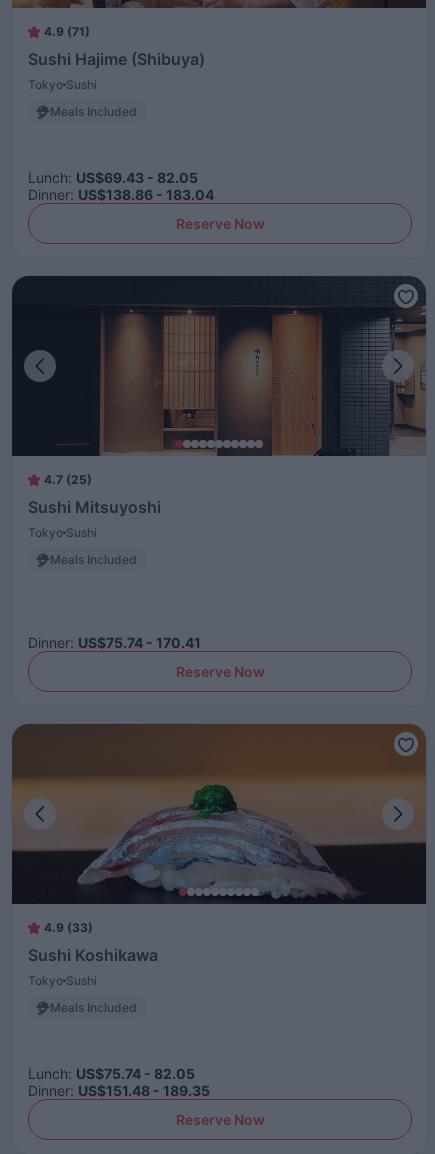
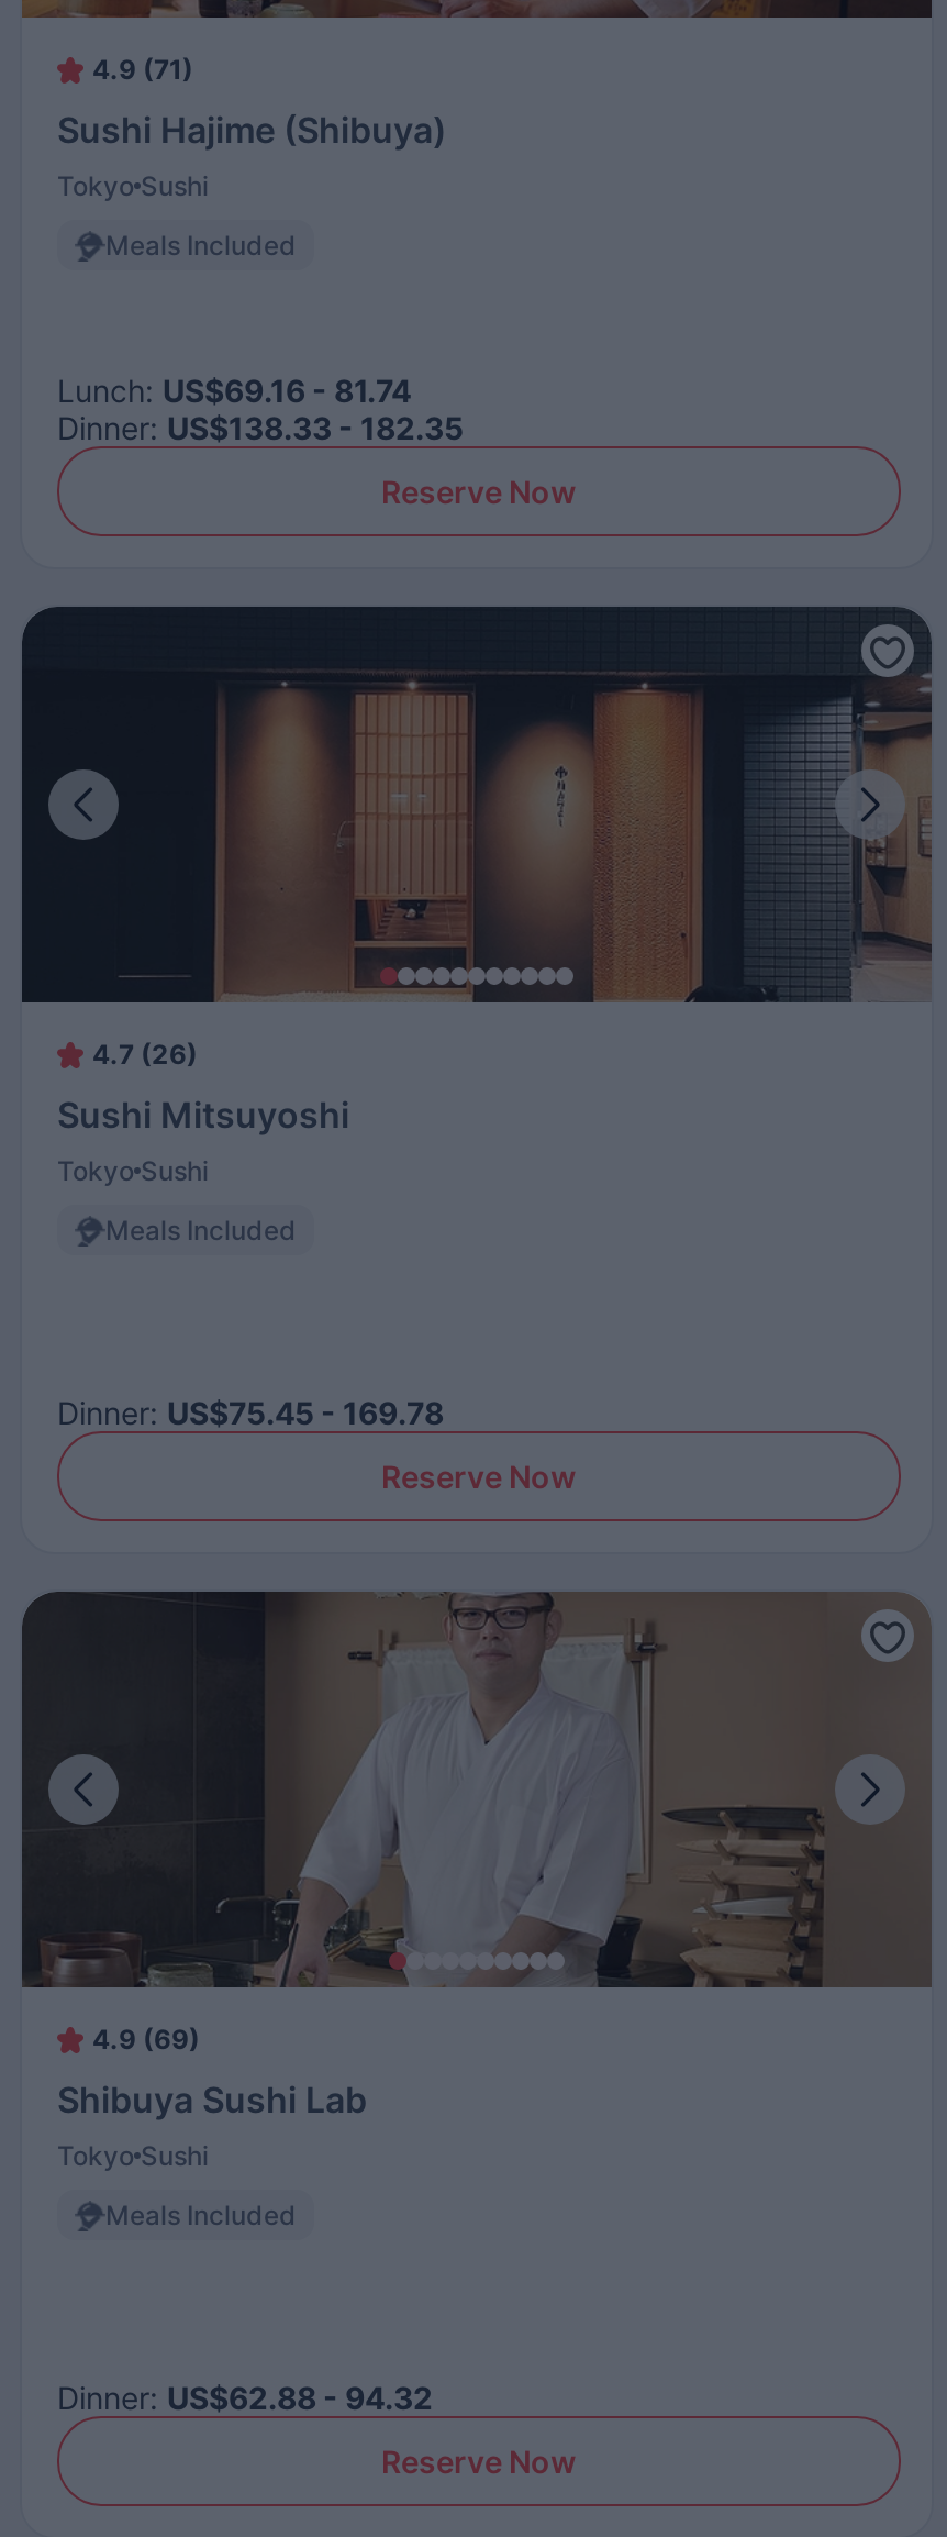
[28,169,198,186] Lunch: US$69.43 - 82.05 -> [57,372,411,409] Lunch: US$69.16 - 81.74
[28,186,214,203] Dinner: US$138.86 - 183.04 -> [57,409,464,446] Dinner: US$138.33 - 182.35
[44,472,92,487] 4.7 (25) -> [92,1038,198,1071] 4.7 (26)
[28,634,201,651] Dinner: US$75.74 - 170.41 -> [57,1394,444,1431] Dinner: US$75.45 - 169.78
[11,724,426,935] [image] | 4.9 (33) -> [20,1592,932,2056] [image] | 4.9 (69)
[28,945,158,965] Sushi Koshikawa -> [57,2078,367,2121] Shibuya Sushi Lab
[28,1065,210,1099] Lunch: US$75.74 - 82.05 | Dinner: US$151.48 - 189.35 -> [57,2379,433,2416] Dinner: US$62.88 - 94.32

